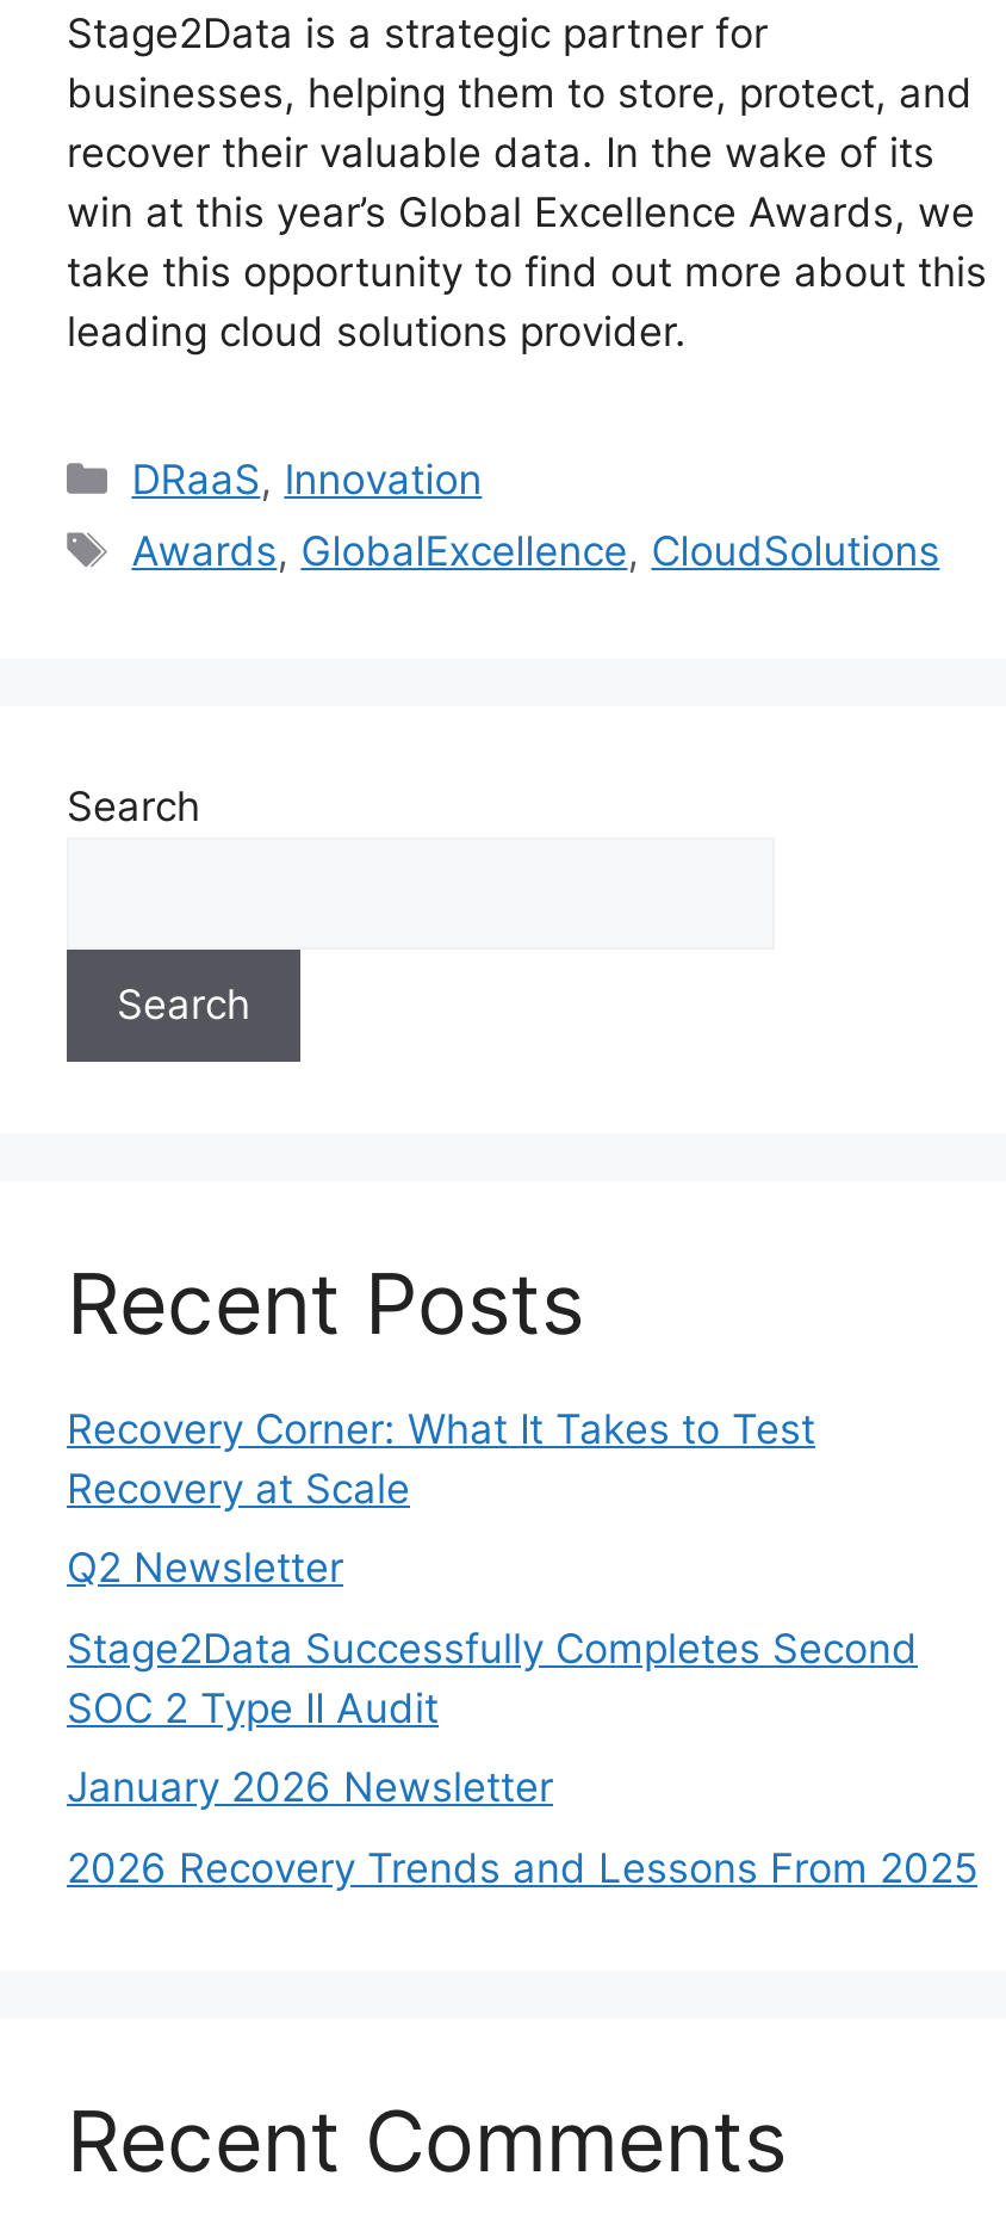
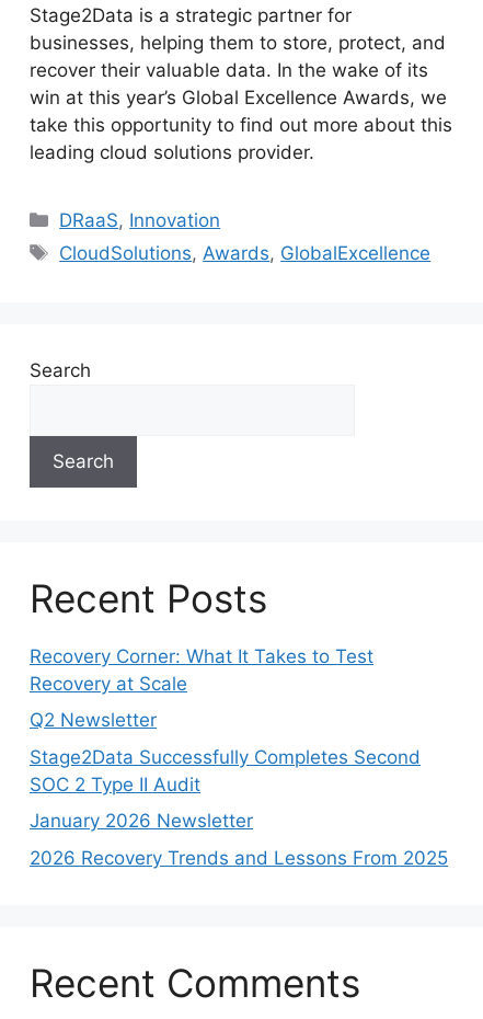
[132,527,940,574] Awards, GlobalExcellence, CloudSolutions -> [59,242,431,264] CloudSolutions, Awards, GlobalExcellence

